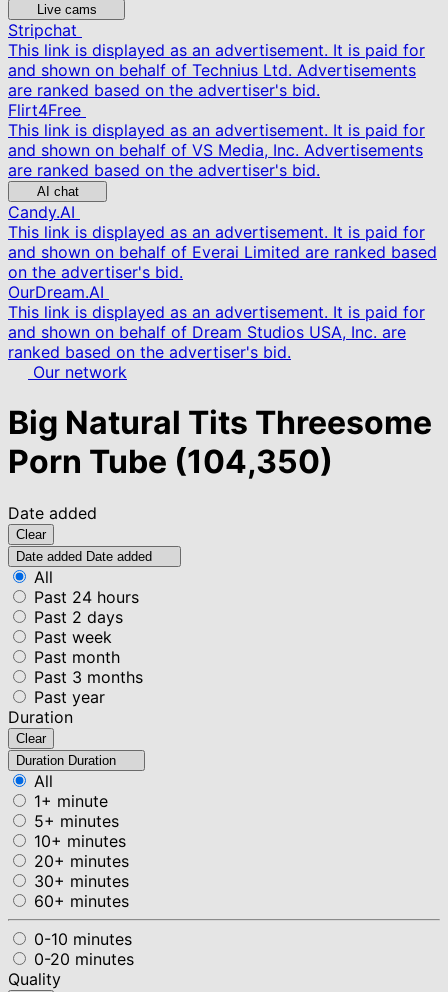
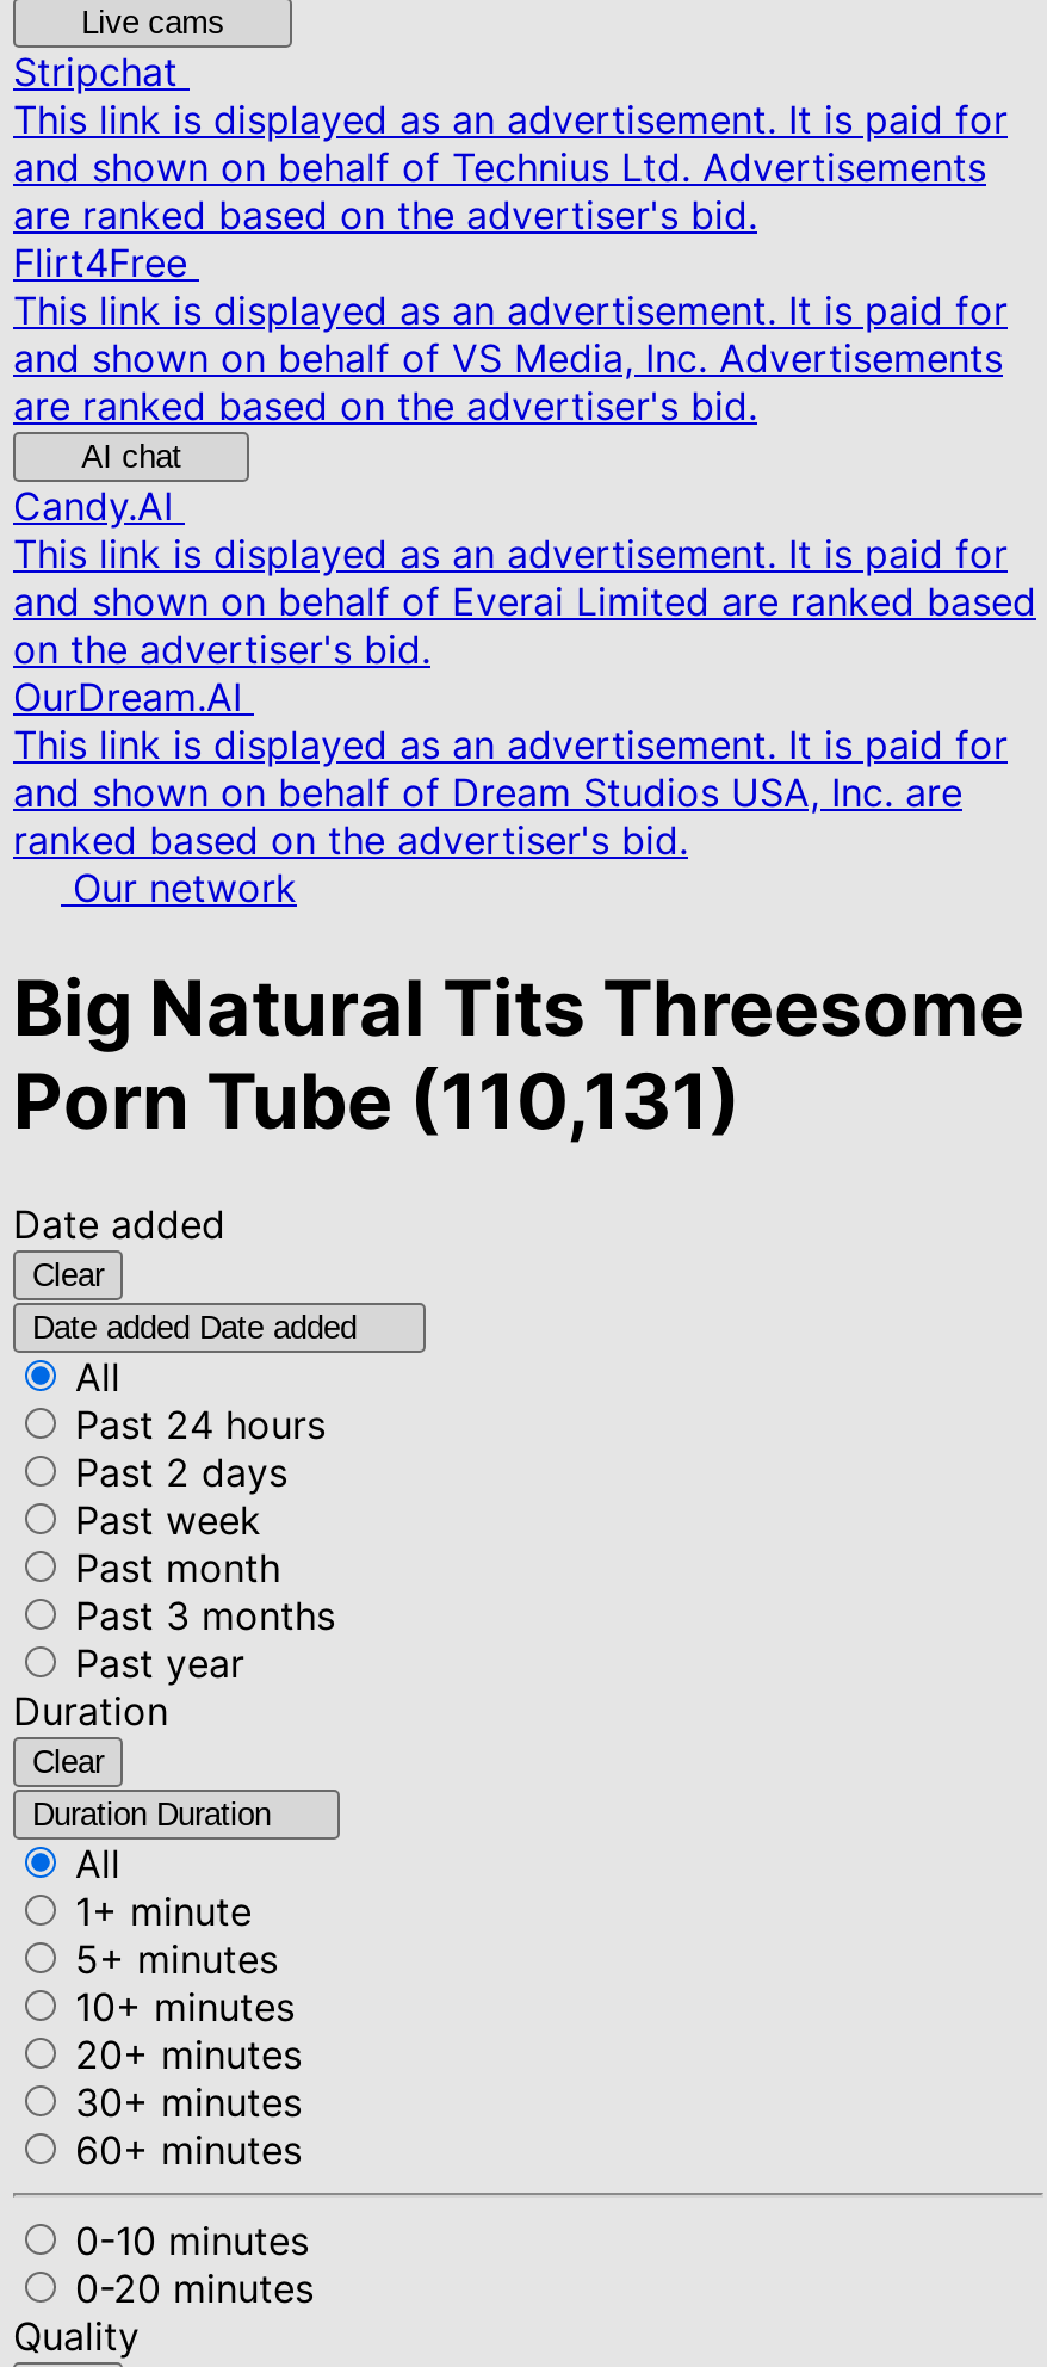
[8,442,333,481] Porn Tube (104,350) -> [13,1056,741,1149] Porn Tube (110,131)

